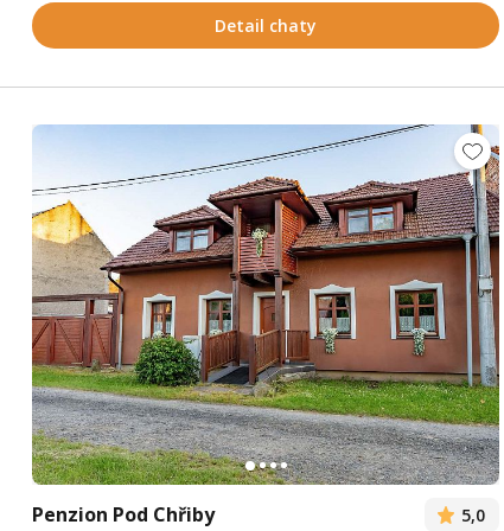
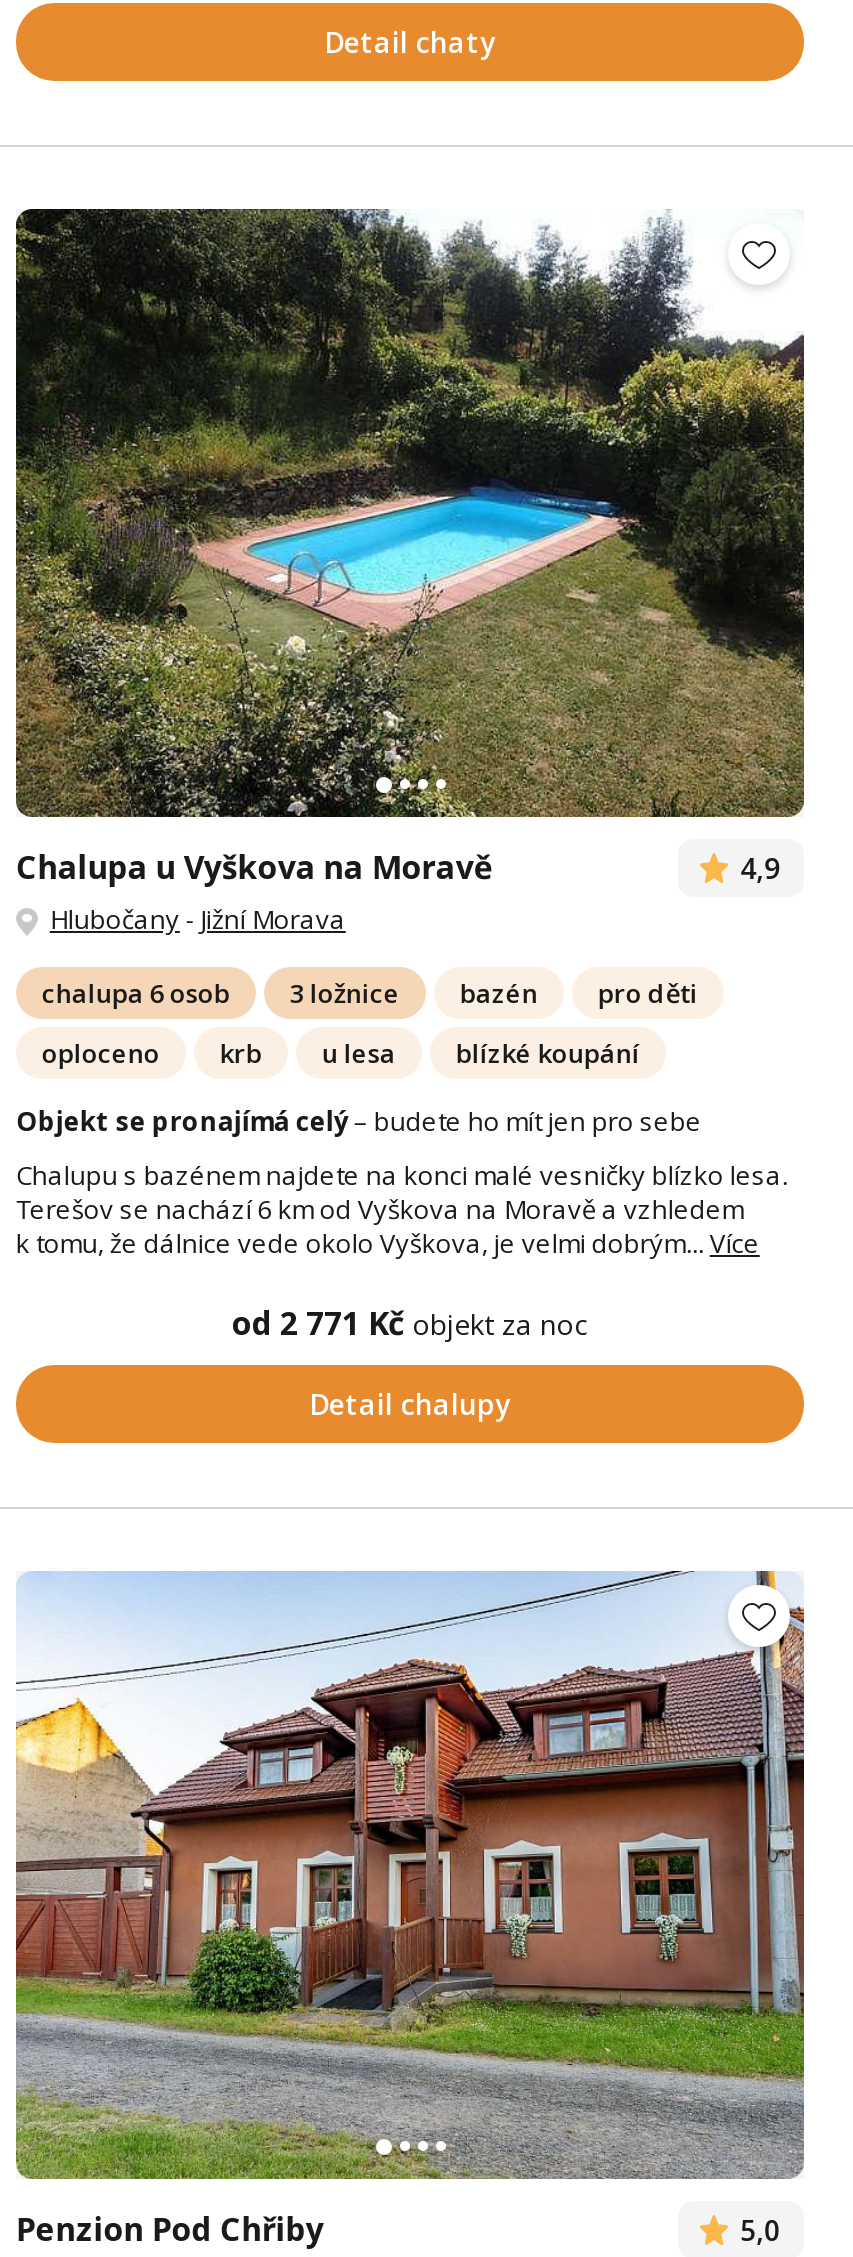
none -> [14,207,806,1424] [image] | Chalupa u Vyškova na Moravě | 4,9 | Hlubočany - Jižní Morava | chalupa 6 osob | 3 ložnice | bazén | pro děti | oploceno | krb | u lesa | blízké koupání | Objekt se pronajímá celý– budete ho mít jen pro sebe | Chalupu s bazénem najdete na konci malé vesničky blízko lesa. | Terešov se nachází 6 km od Vyškova na Moravě a vzhledem | k tomu, že dálnice vede okolo Vyškova, je velmi dobrým... Více | od 2 771 Kč objekt za noc | Detail chalupy

